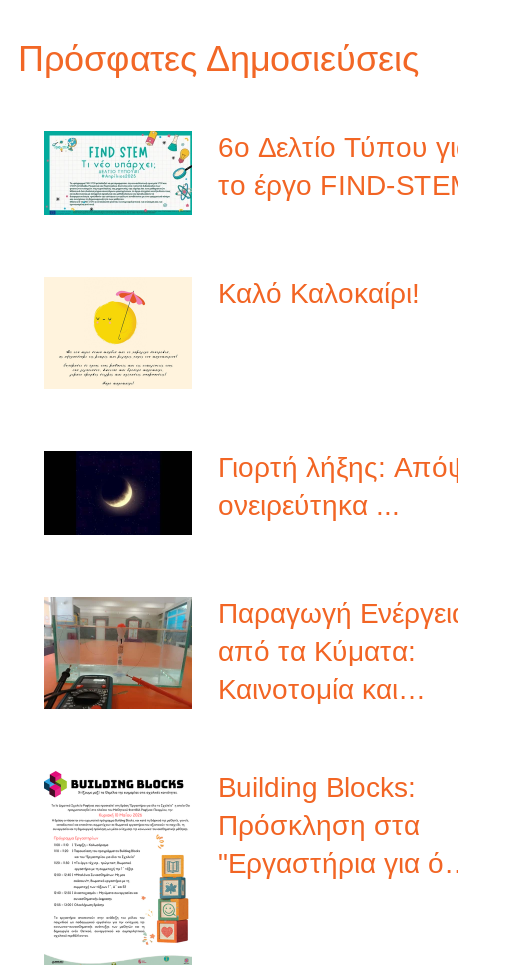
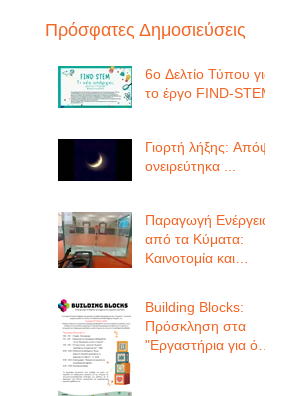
[44,277,420,387] [image] | Καλό Καλοκαίρι! -> none

